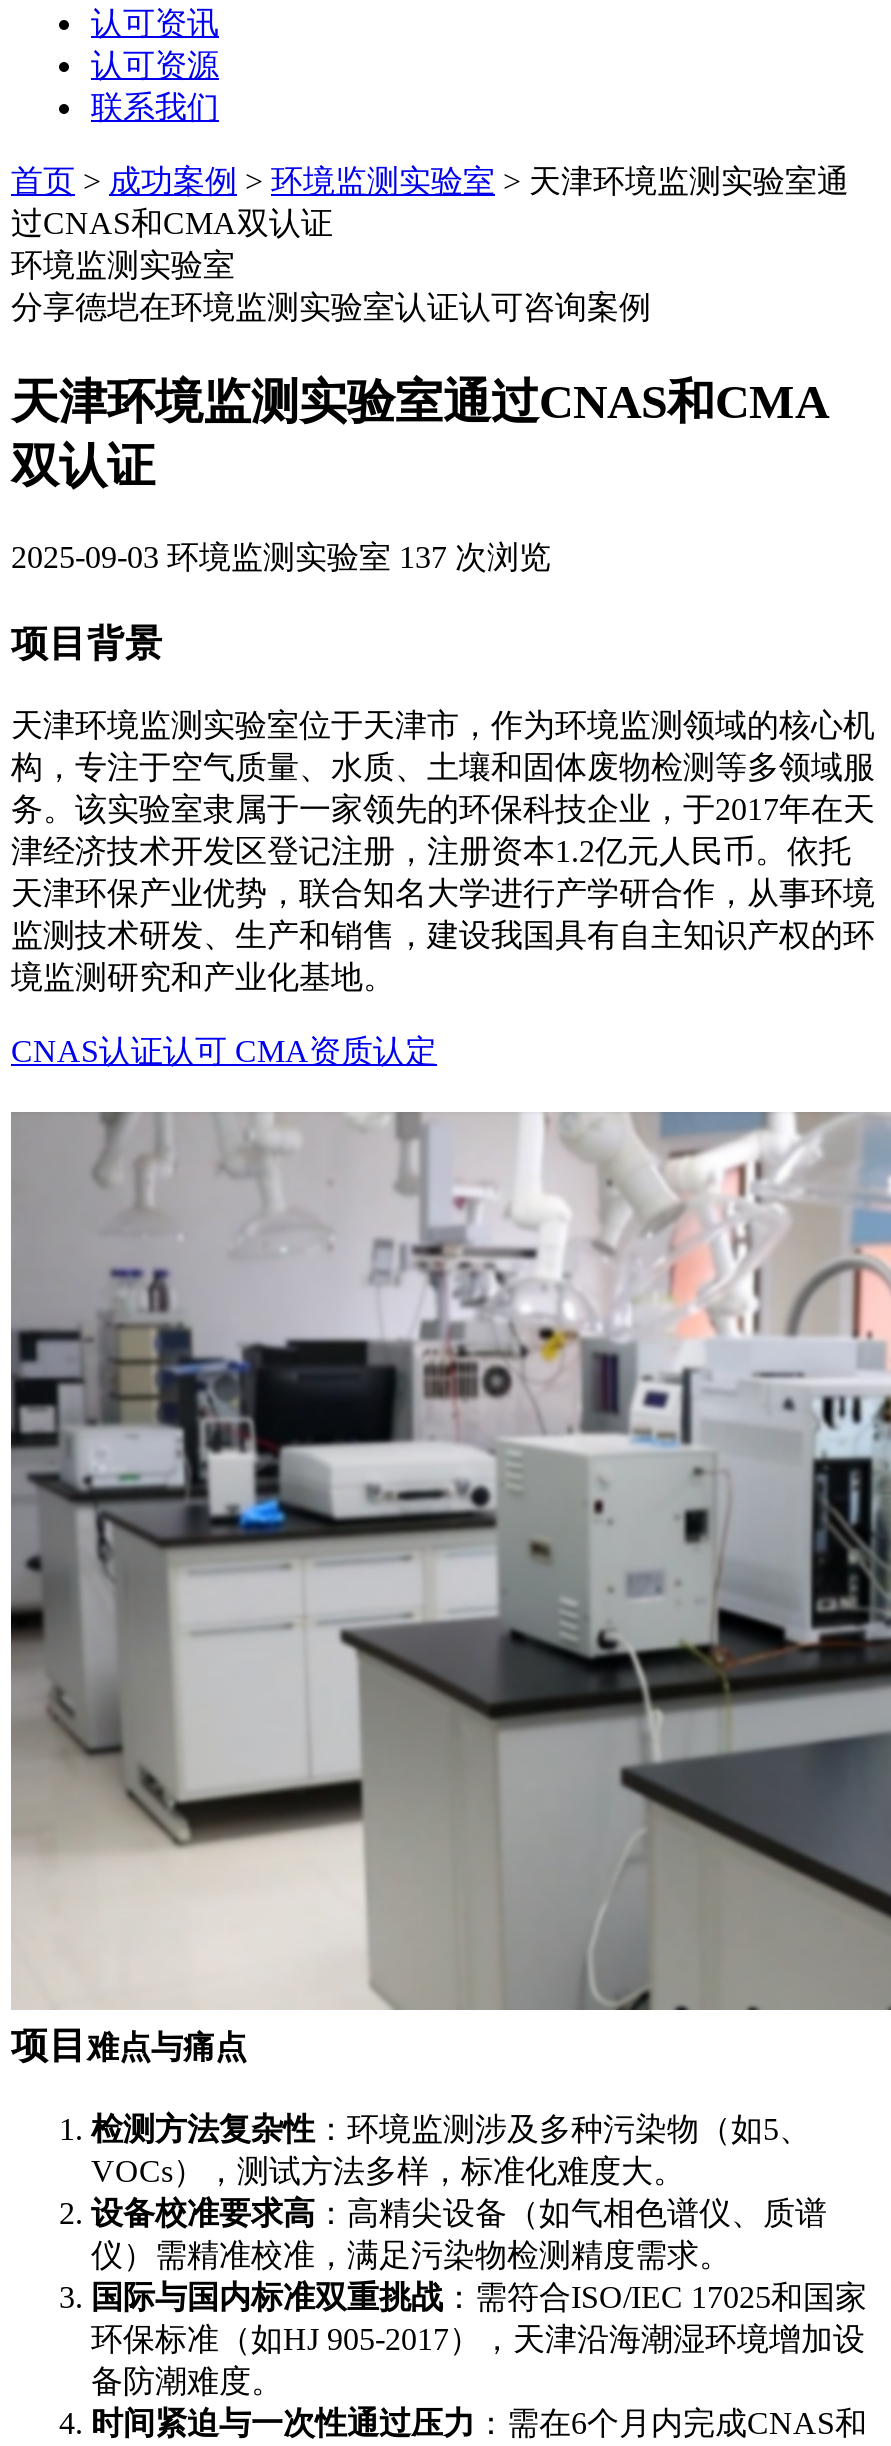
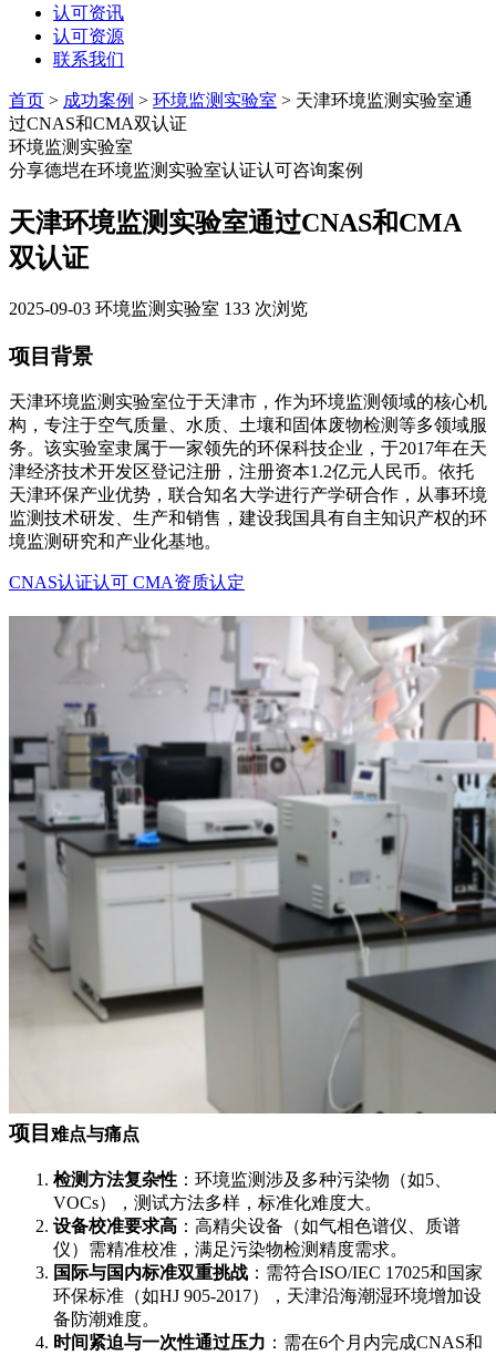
[11,540,551,574] 2025-09-03 环境监测实验室137 次浏览 -> [9,299,308,318] 2025-09-03 环境监测实验室133 次浏览

